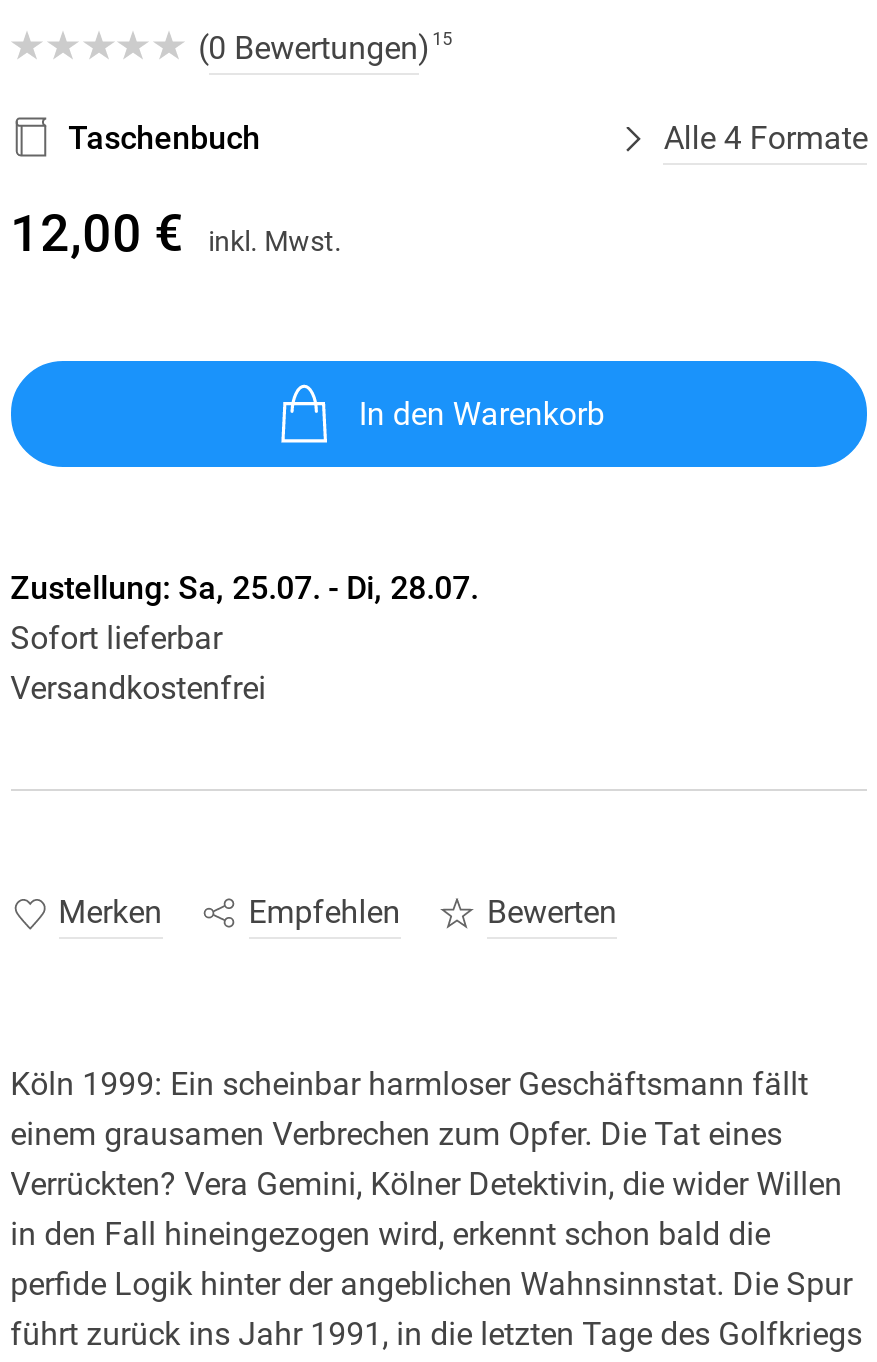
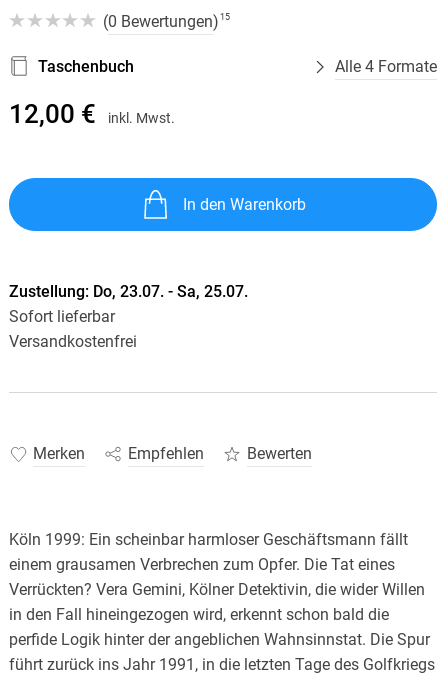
[10,568,478,606] Zustellung: Sa, 25.07. - Di, 28.07. -> [9,282,248,301] Zustellung: Do, 23.07. - Sa, 25.07.

